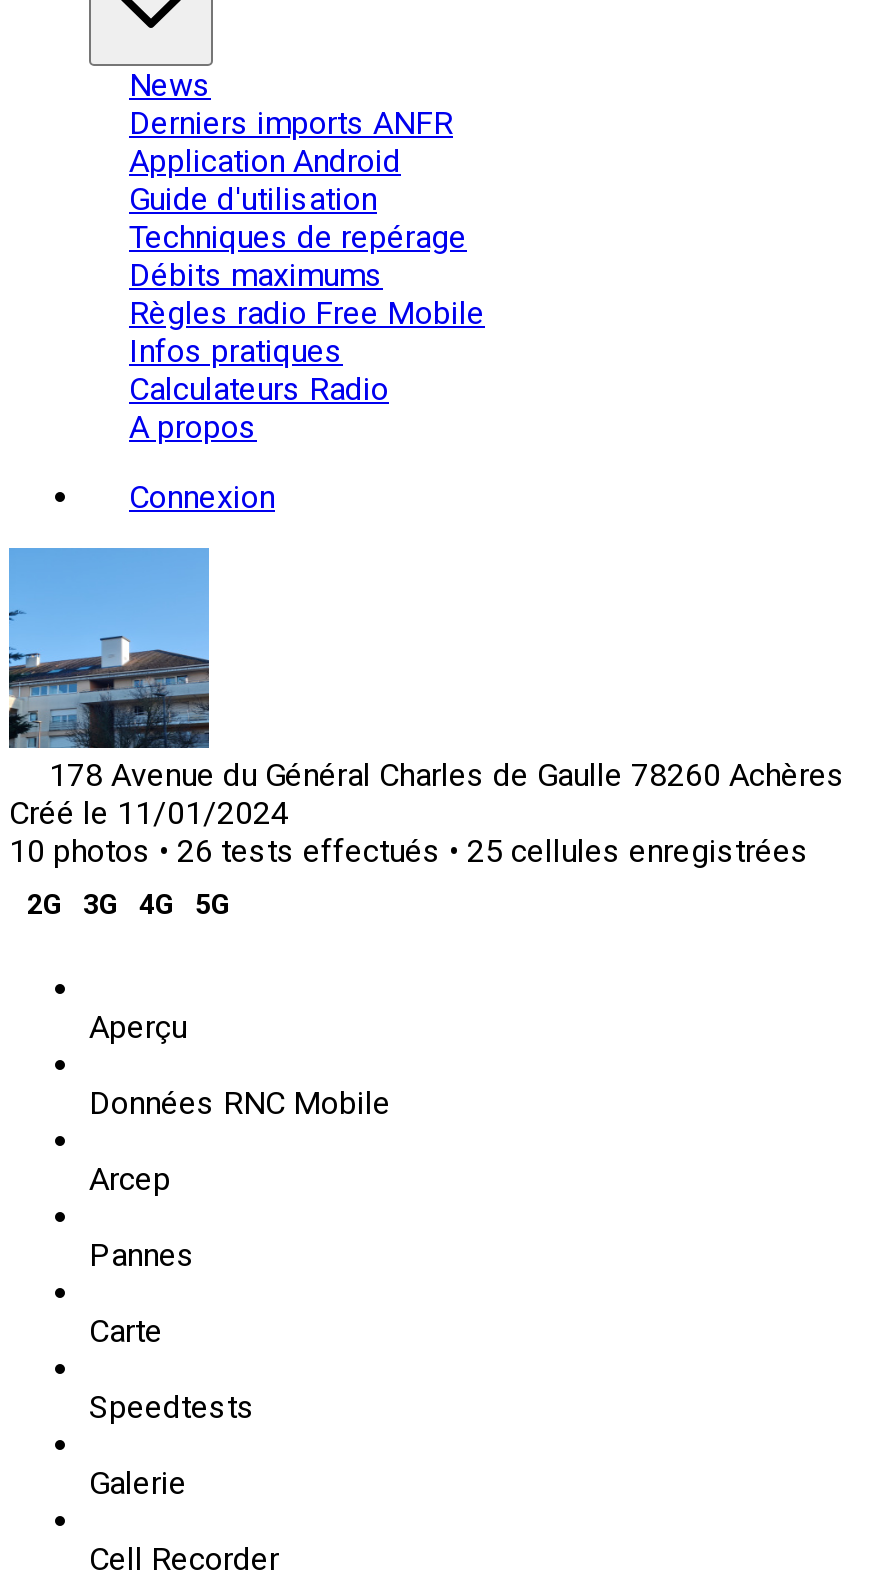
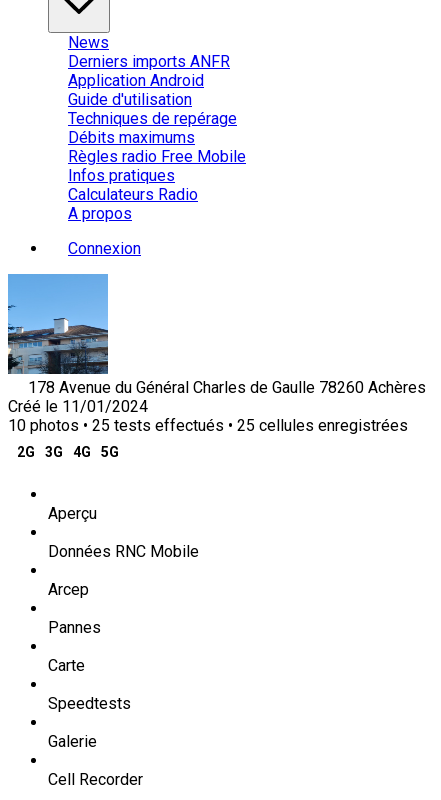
[9,833,809,871] 10 photos • 26 tests effectués • 25 cellules enregistrées -> [8,416,408,435] 10 photos • 25 tests effectués • 25 cellules enregistrées

